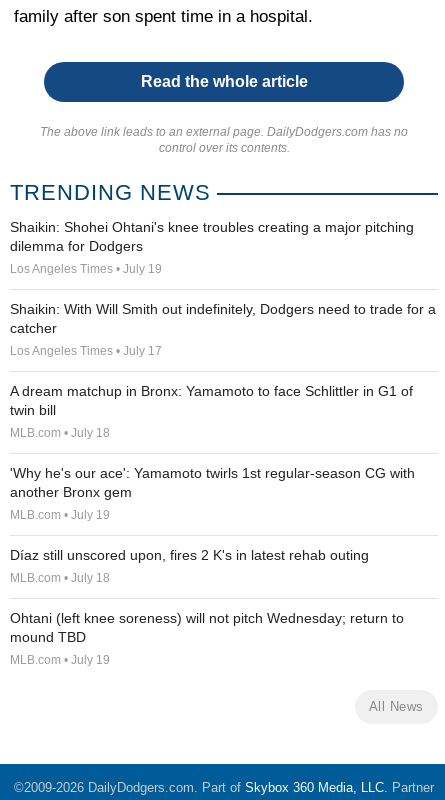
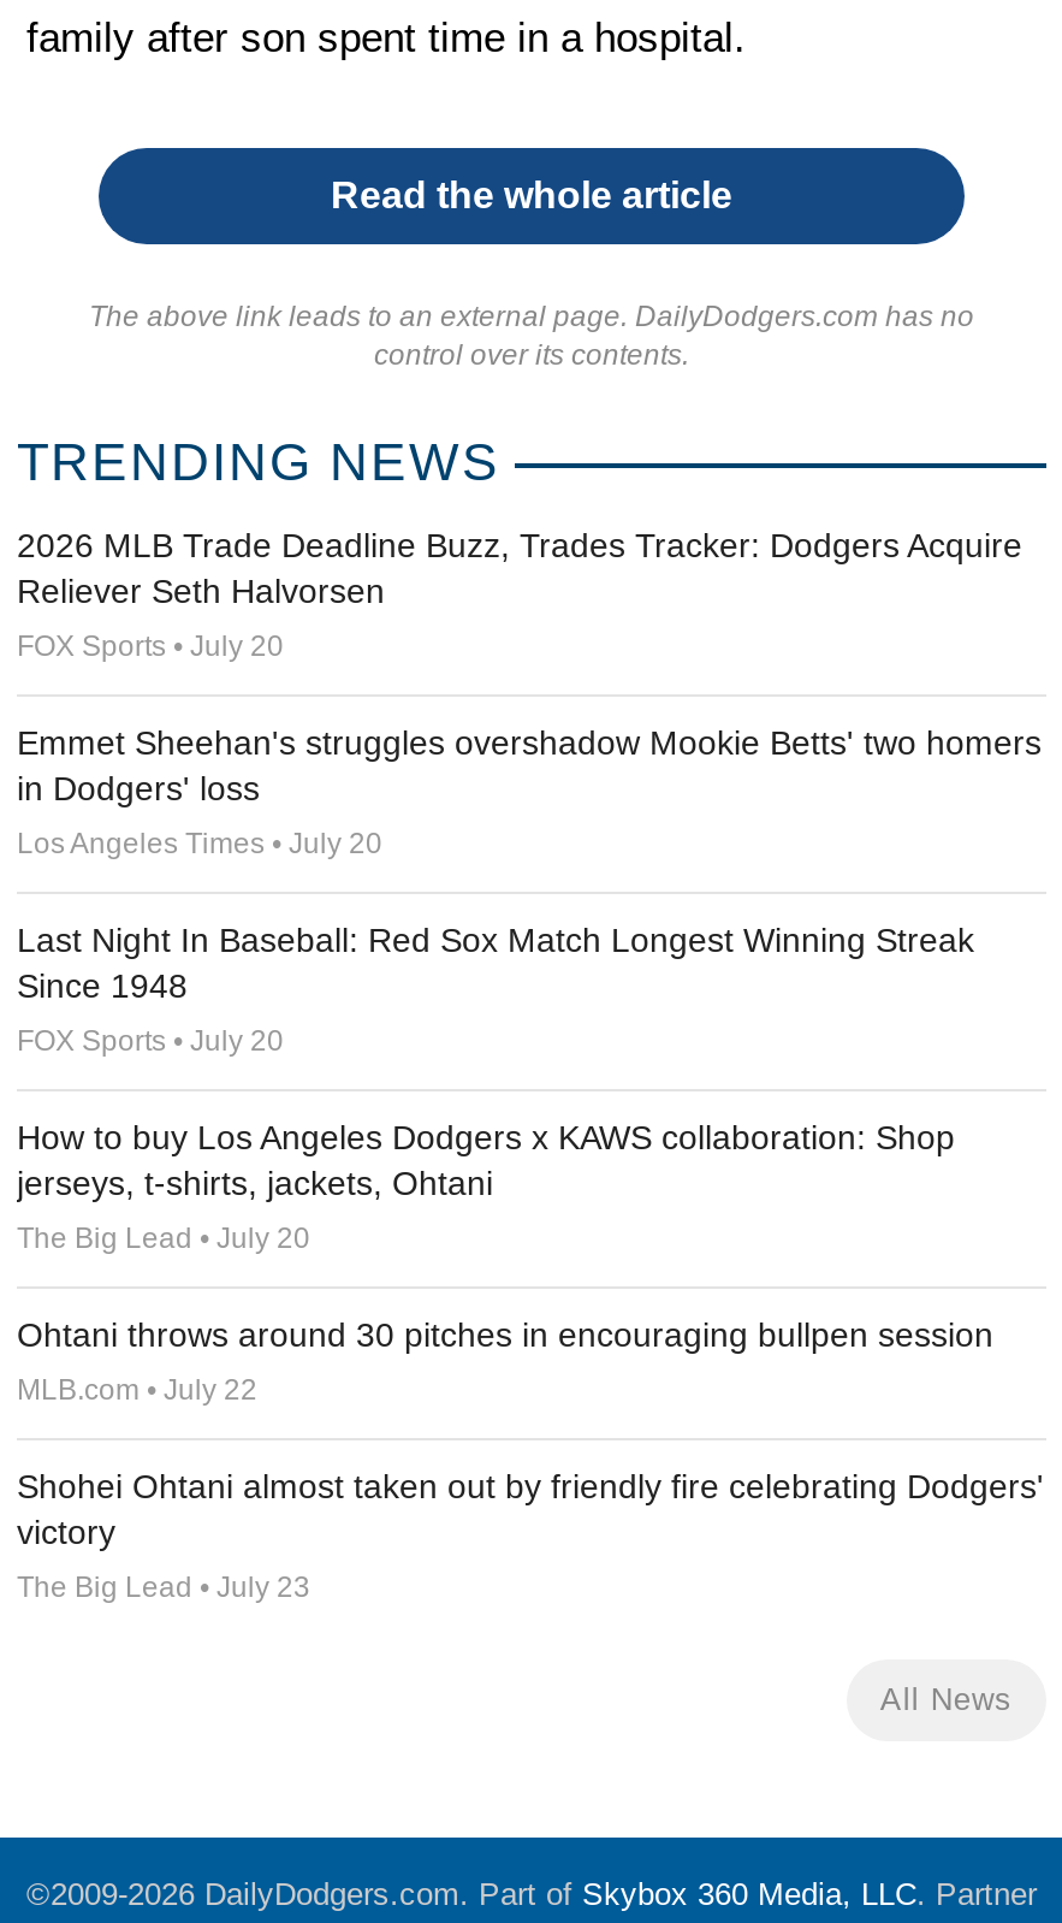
[10,219,414,254] Shaikin: Shohei Ohtani's knee troubles creating a major pitching | dilemma for Dodgers -> [17,526,1022,610] 2026 MLB Trade Deadline Buzz, Trades Tracker: Dodgers Acquire | Reliever Seth Halvorsen
[10,262,162,276] Los Angeles Times • July 19 -> [17,629,284,663] FOX Sports • July 20
[10,301,436,336] Shaikin: With Will Smith out indefinitely, Dodgers need to trade for a | catcher -> [17,723,1042,807] Emmet Sheehan's struggles overshadow Mookie Betts' two homers | in Dodgers' loss
[10,344,162,358] Los Angeles Times • July 17 -> [17,827,382,860] Los Angeles Times • July 20
[10,383,413,418] A dream matchup in Bronx: Yamamoto to face Schlittler in G1 of | twin bill -> [17,921,974,1005] Last Night In Baseball: Red Sox Match Longest Winning Streak | Since 1948
[10,426,110,440] MLB.com • July 18 -> [17,1024,284,1058] FOX Sports • July 20
[10,465,415,500] 'Why he's our ace': Yamamoto twirls 1st regular-season CG with | another Bronx gem -> [17,1118,955,1202] How to buy Los Angeles Dodgers x KAWS collaboration: Shop | jerseys, t-shirts, jackets, Ohtani
[10,508,110,522] MLB.com • July 19 -> [17,1221,310,1255] The Big Lead • July 20
[10,547,369,563] Díaz still unscored upon, fires 2 K's in latest rehab outing -> [17,1315,993,1354] Ohtani throws around 30 pitches in encouraging bullpen session
[10,571,110,585] MLB.com • July 18 -> [17,1373,257,1407] MLB.com • July 22
[10,610,404,645] Ohtani (left knee soreness) will not pitch Wednesday; return to | mound TBD -> [17,1467,1044,1551] Shohei Ohtani almost taken out by friendly fire celebrating Dodgers' | victory
[10,653,110,667] MLB.com • July 19 -> [17,1570,310,1604] The Big Lead • July 23

